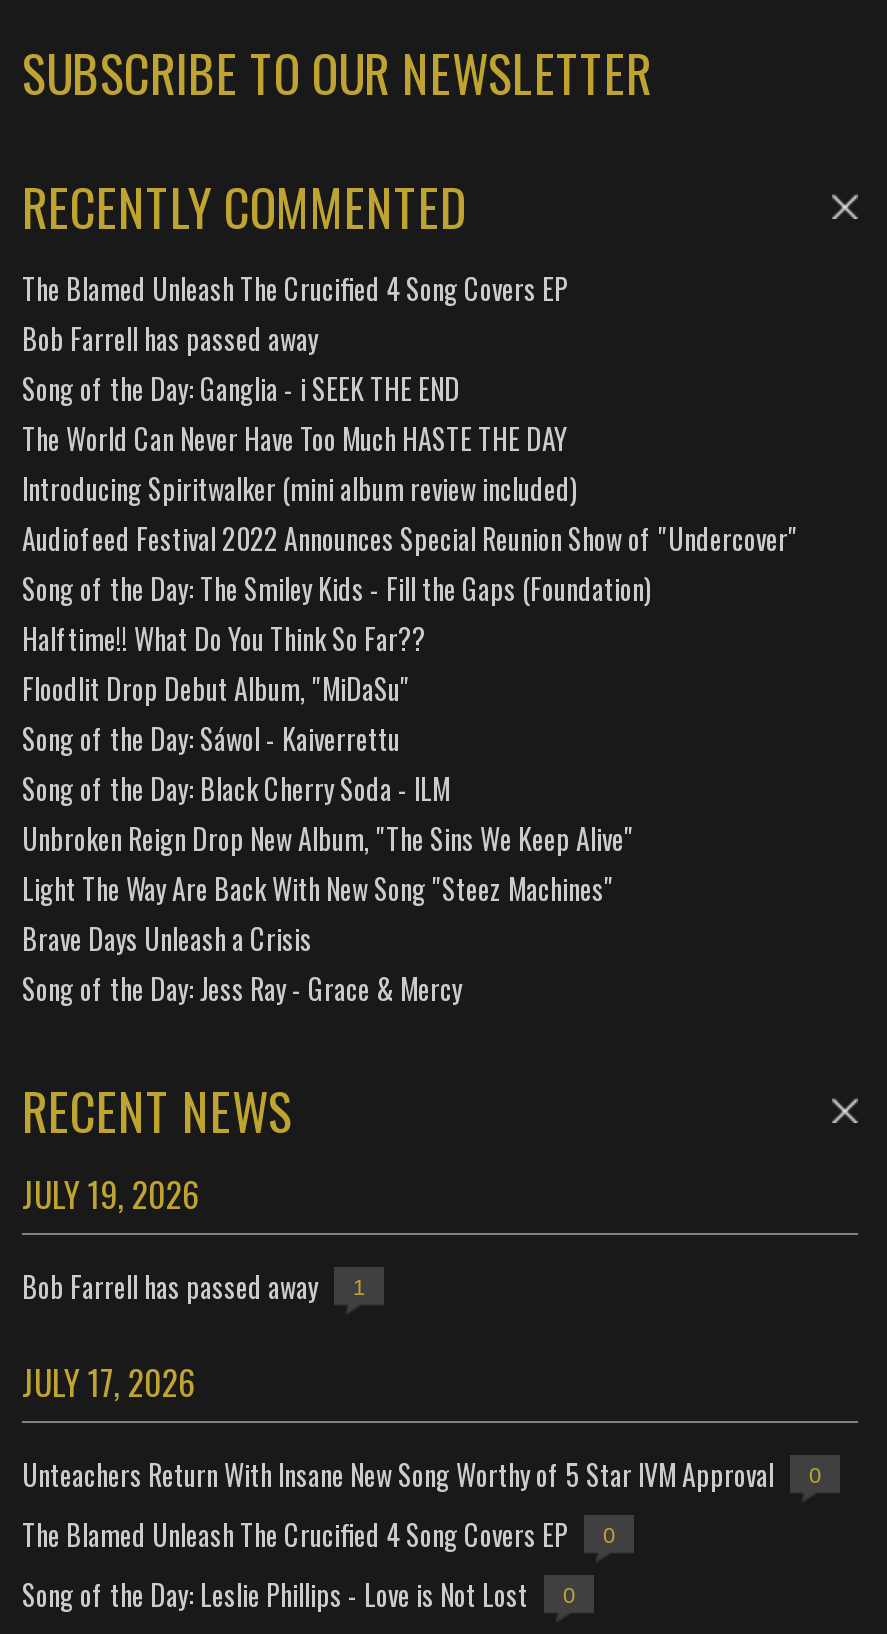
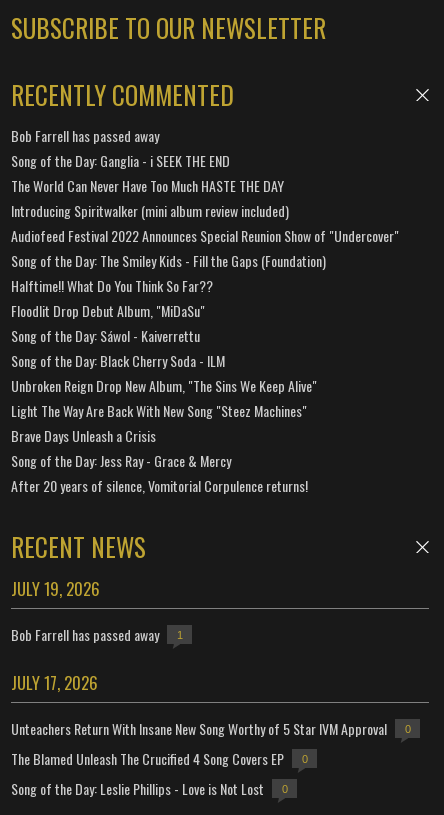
[22,267,568,309] The Blamed Unleash The Crucified 4 Song Covers EP -> none
moved [22,317,798,1009] -> [11,125,399,471]: Bob Farrell has passed away | Song of the Day: Ganglia - i SEEK THE END | The World Can Never Have Too Much HASTE THE DAY | ... | Brave Days Unleash a Crisis | Song of the Day: Jess Ray - Grace & Mercy
none -> [11,475,308,496] After 20 years of silence, Vomitorial Corpulence returns!

